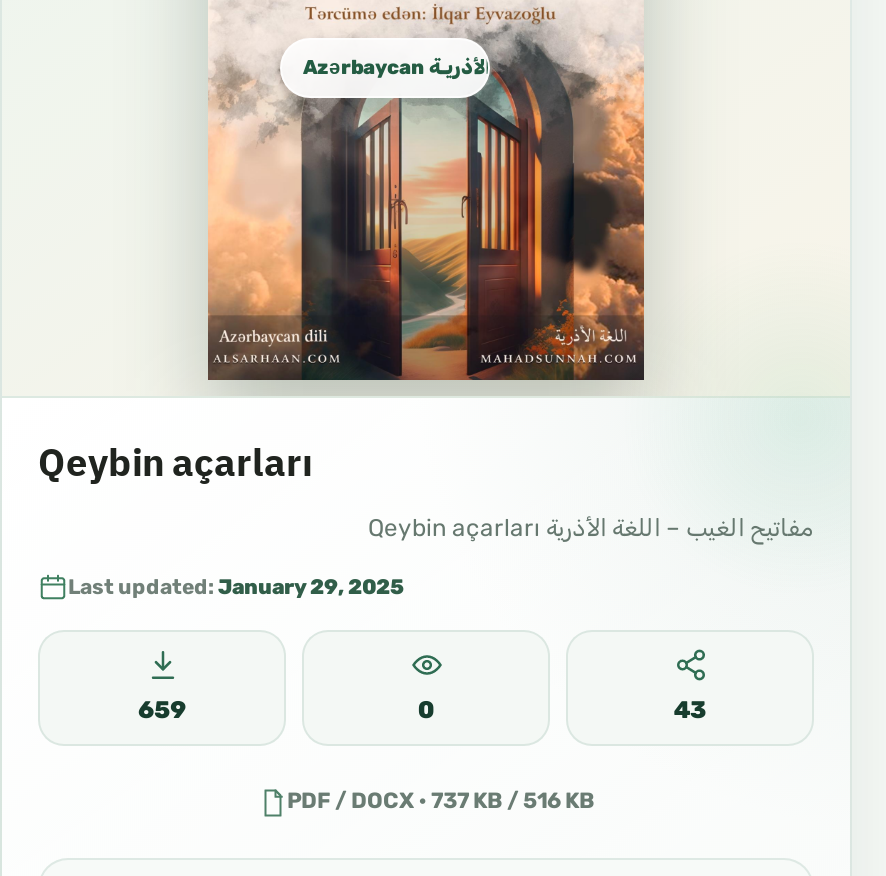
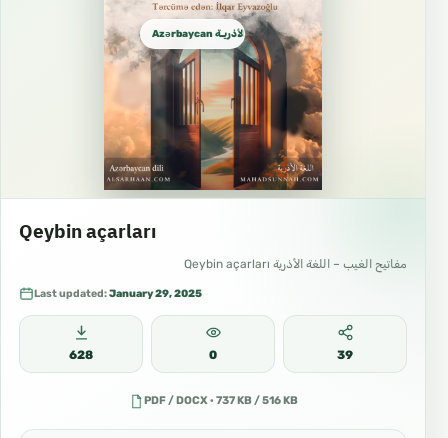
[138,696,186,724] 659 -> [69,348,93,362] 628
[674,696,706,724] 43 -> [337,348,353,362] 39

